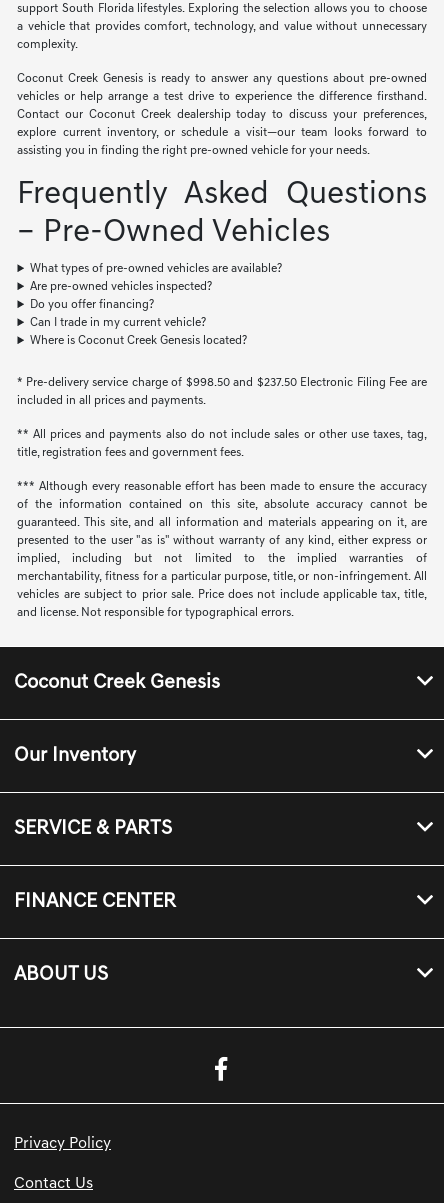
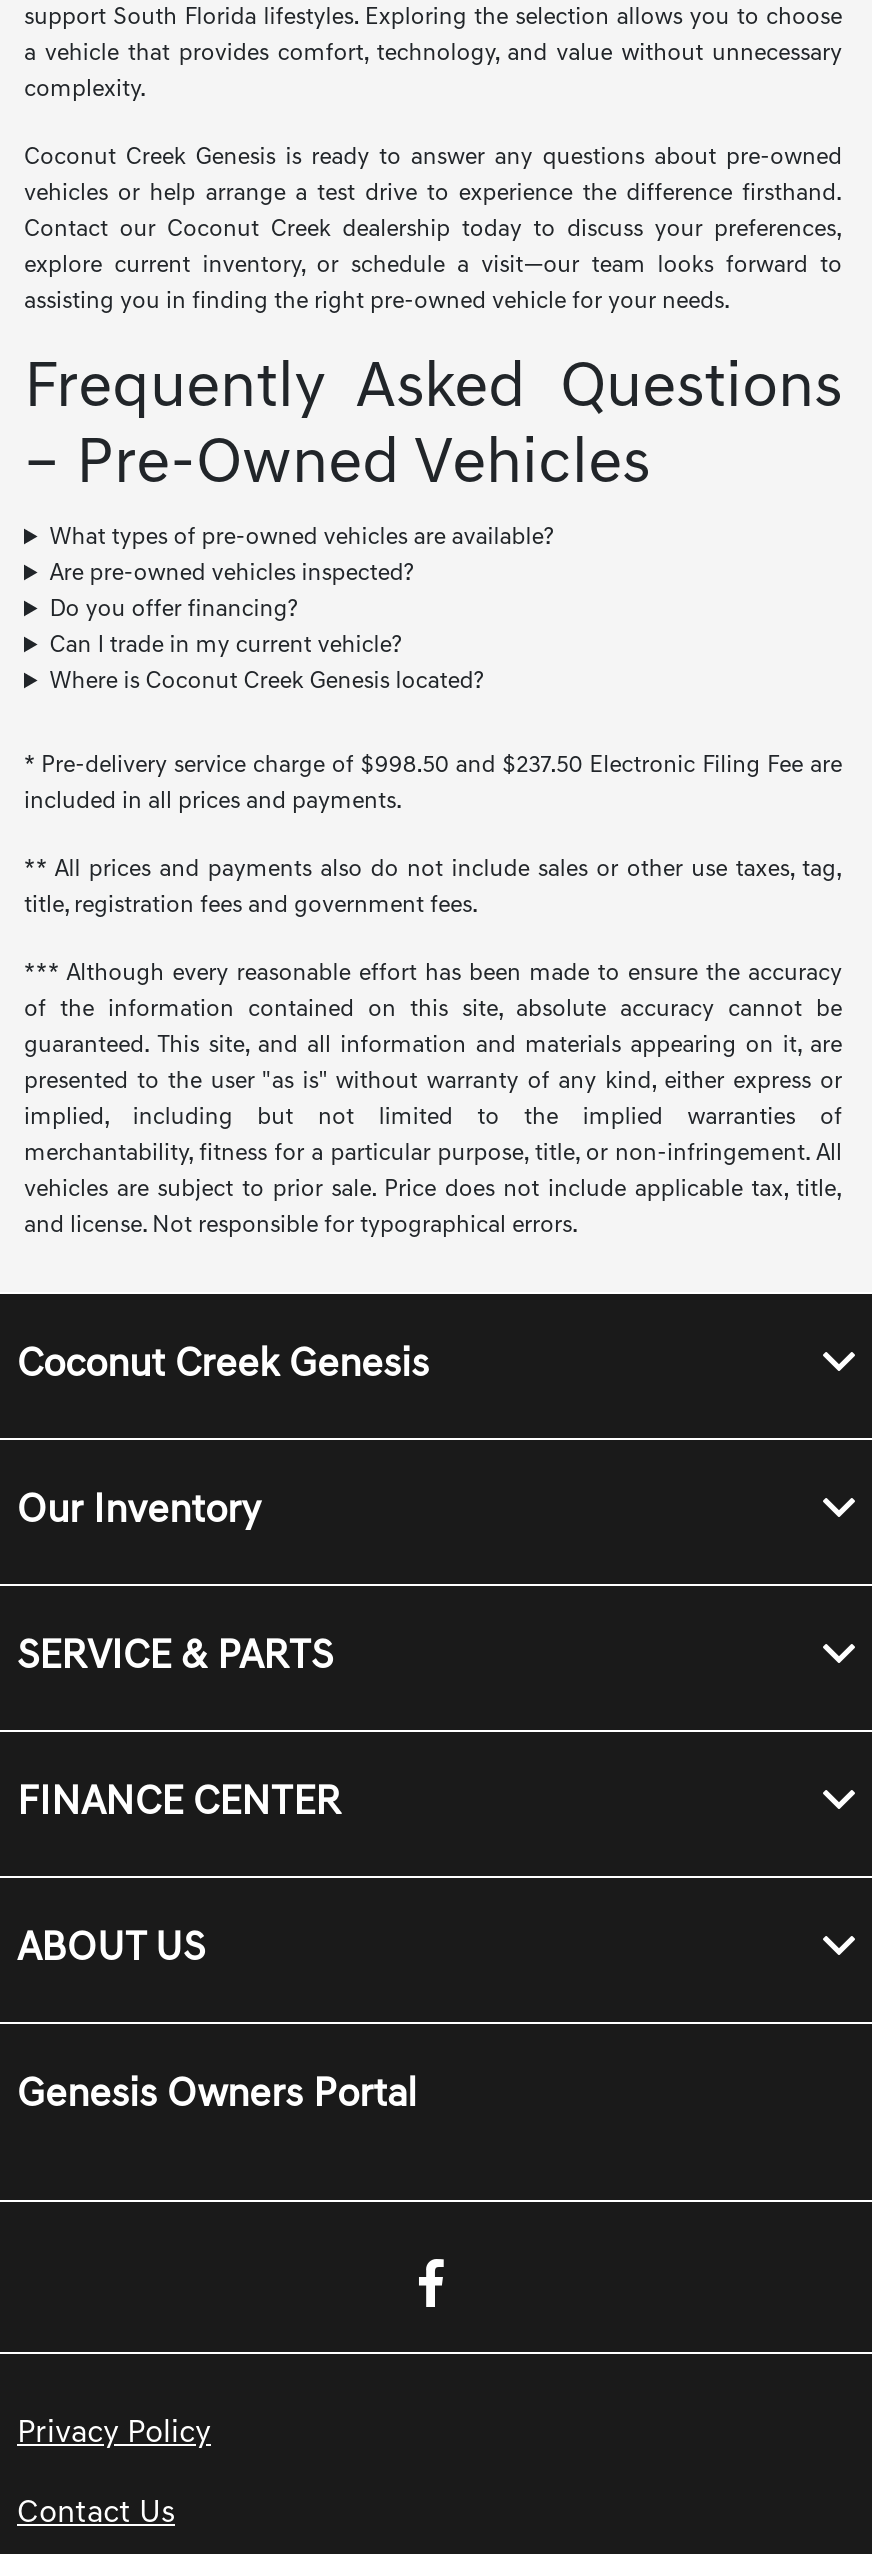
none -> [17,2076,417,2116] Genesis Owners Portal

